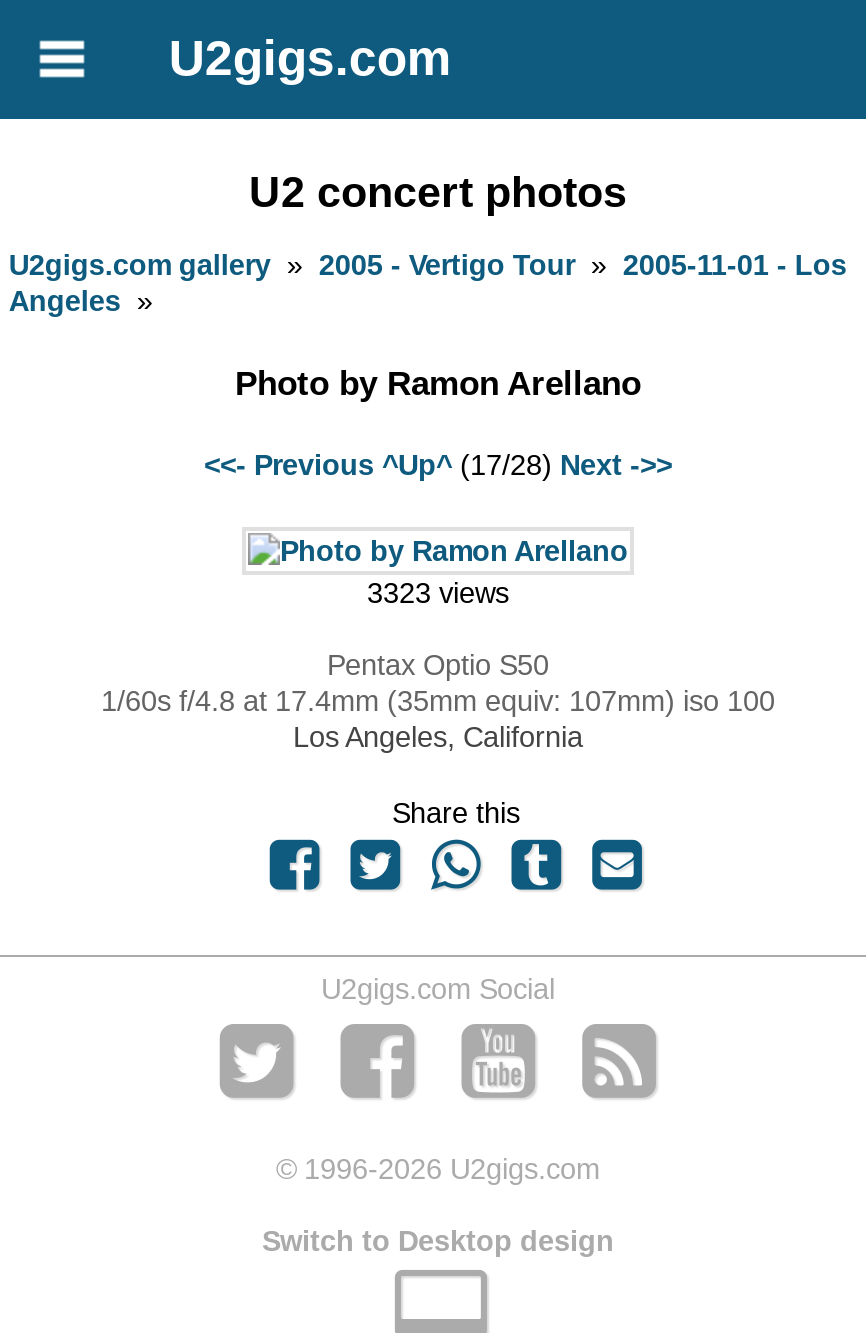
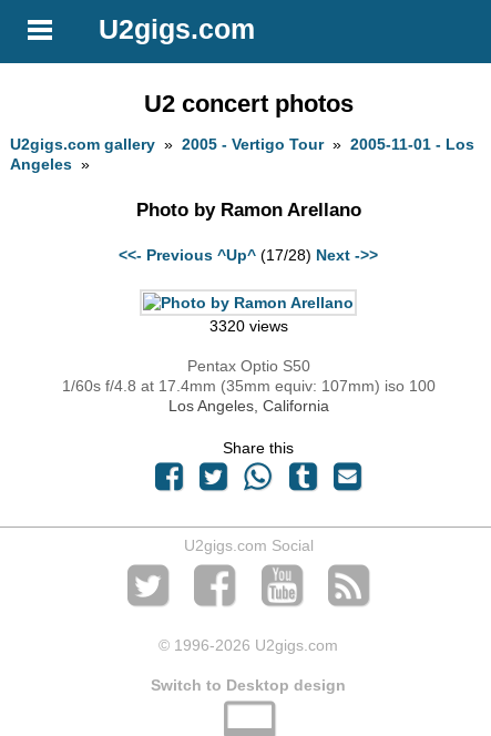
[367,577,509,609] 3323 views -> [209,317,288,335] 3320 views

